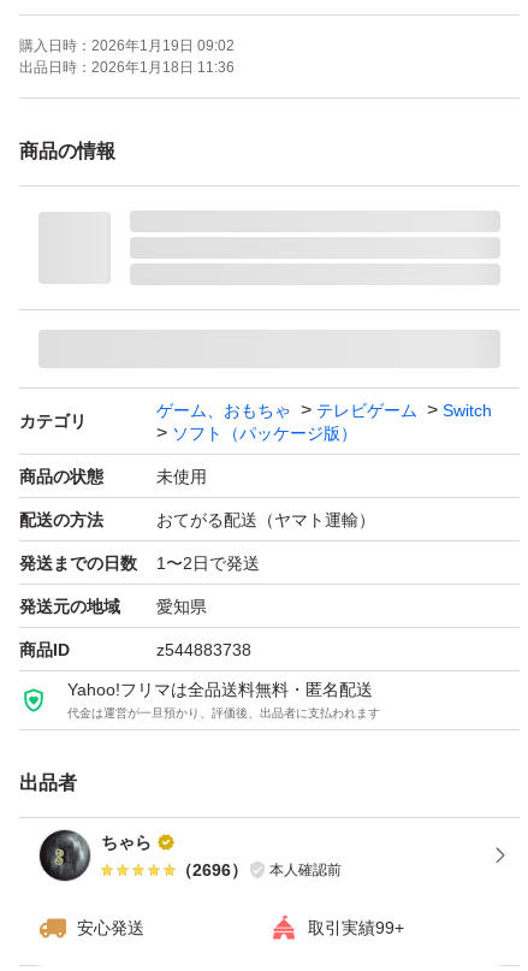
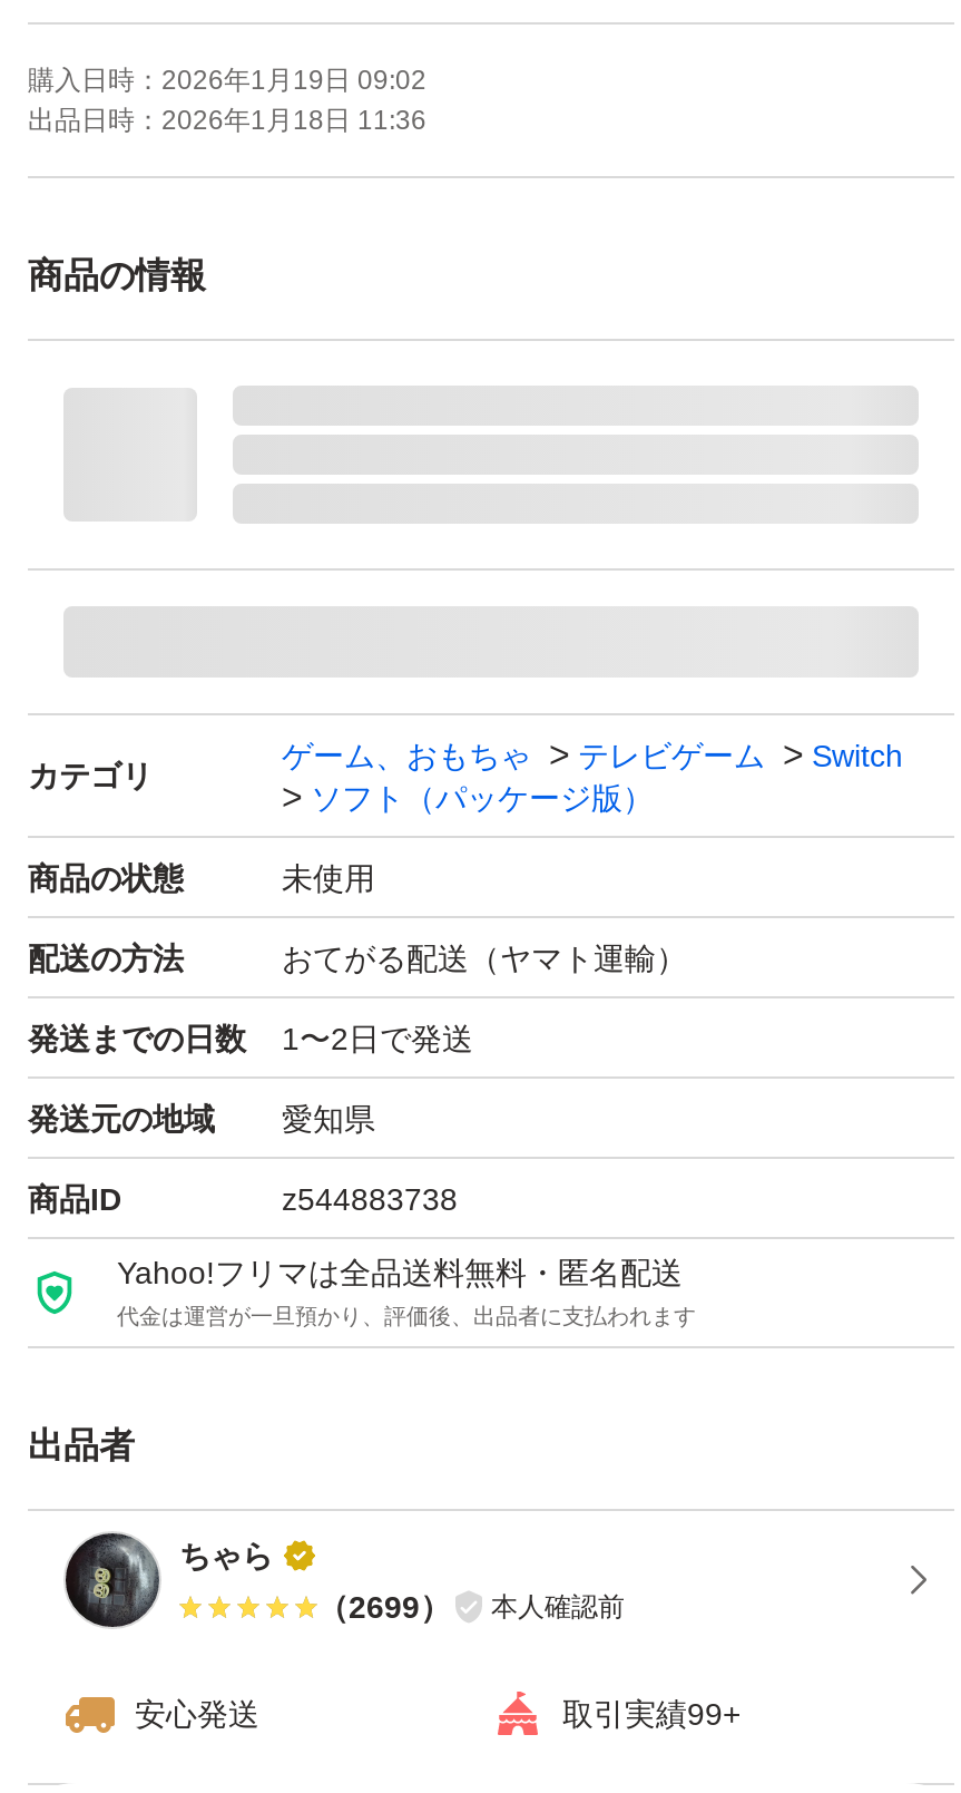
[176,860,342,879] （2696） 本人確認前 -> [317,1589,625,1625] （2699） 本人確認前

